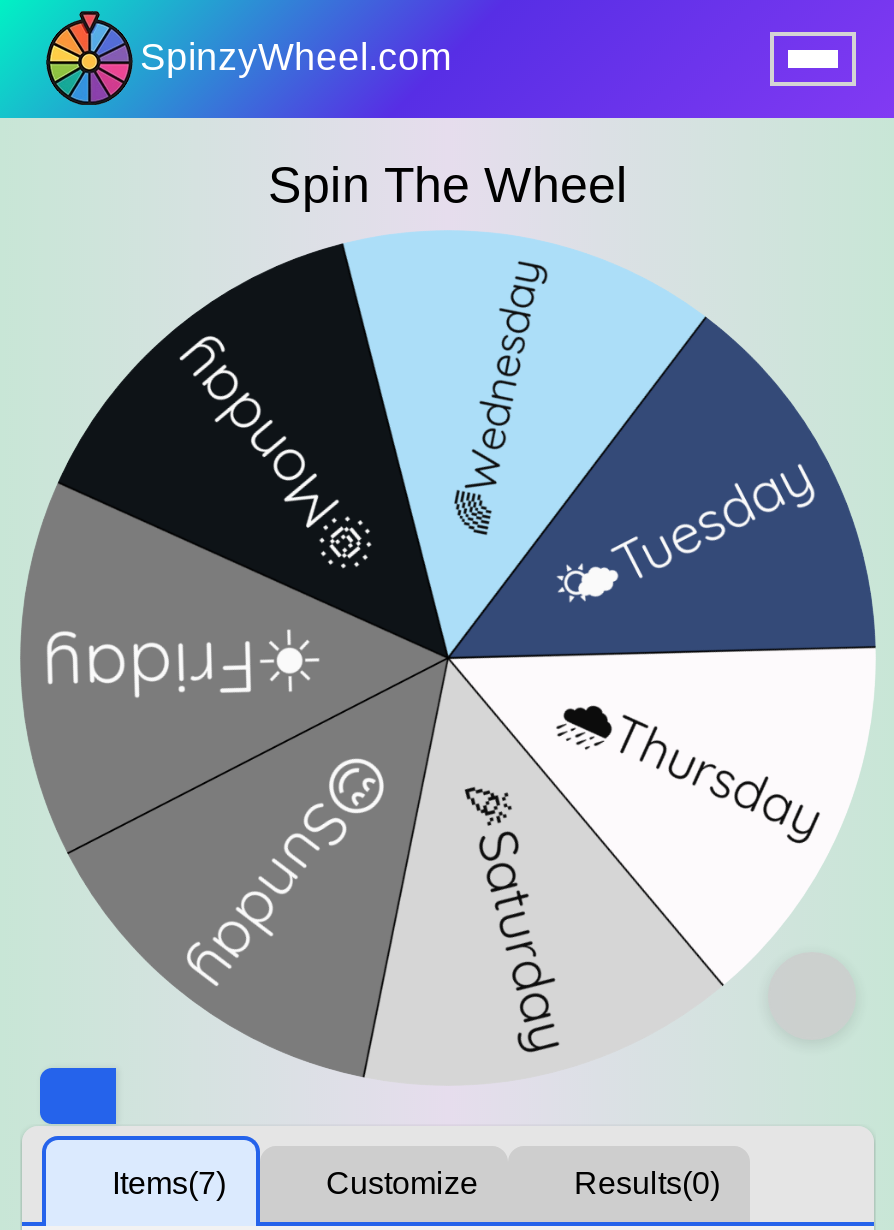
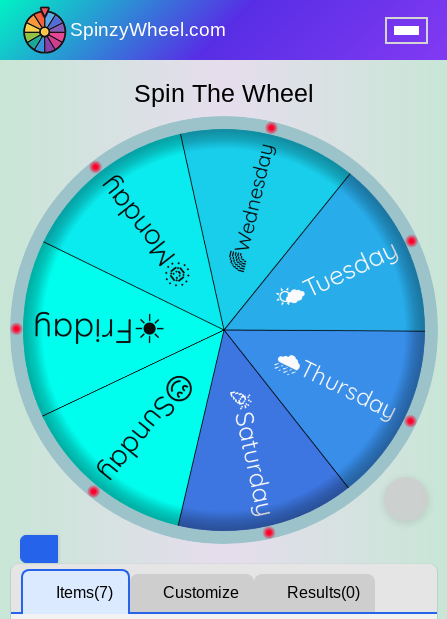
[20,232,876,1084] [image] -> [10,117,438,544] [image]

